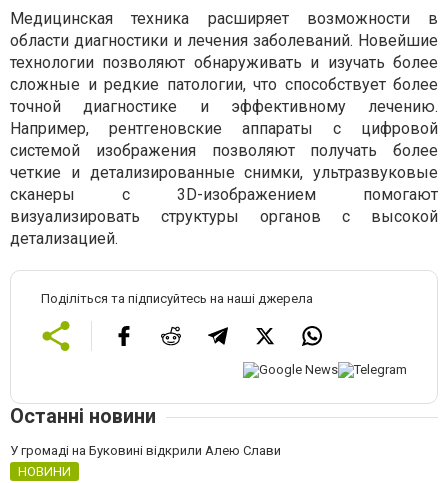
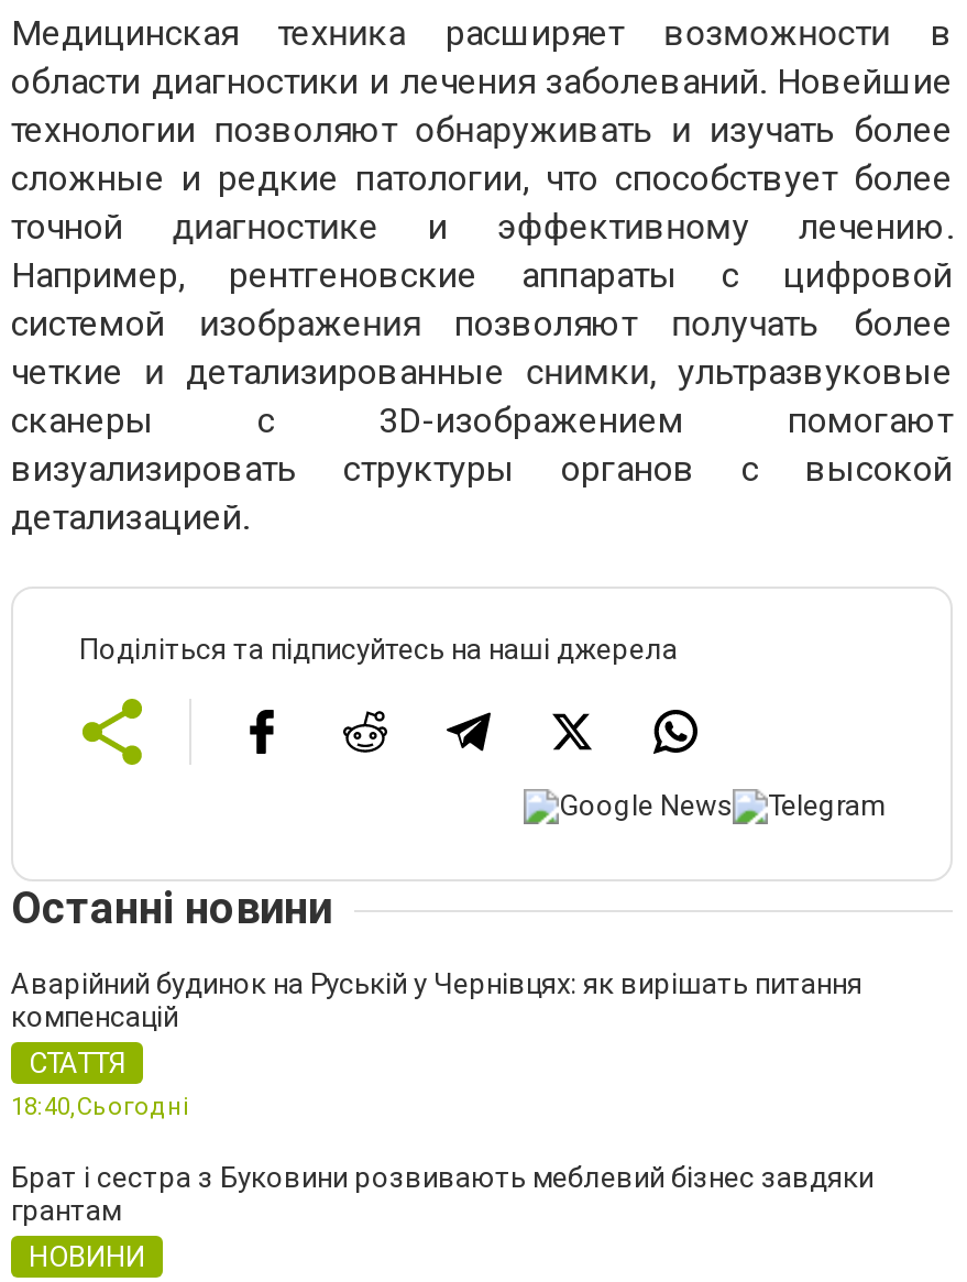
[10,443,281,458] У громаді на Буковині відкрили Алею Слави -> [11,967,873,1227] Аварійний будинок на Руській у Чернівцях: як вирішать питання | компенсацій | СТАТТЯ | 18:40,Сьогодні | Брат і сестра з Буковини розвивають меблевий бізнес завдяки | грантам

